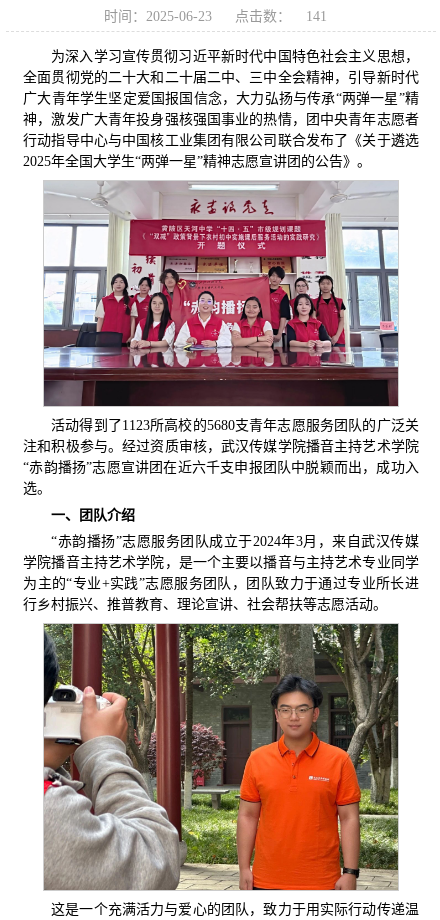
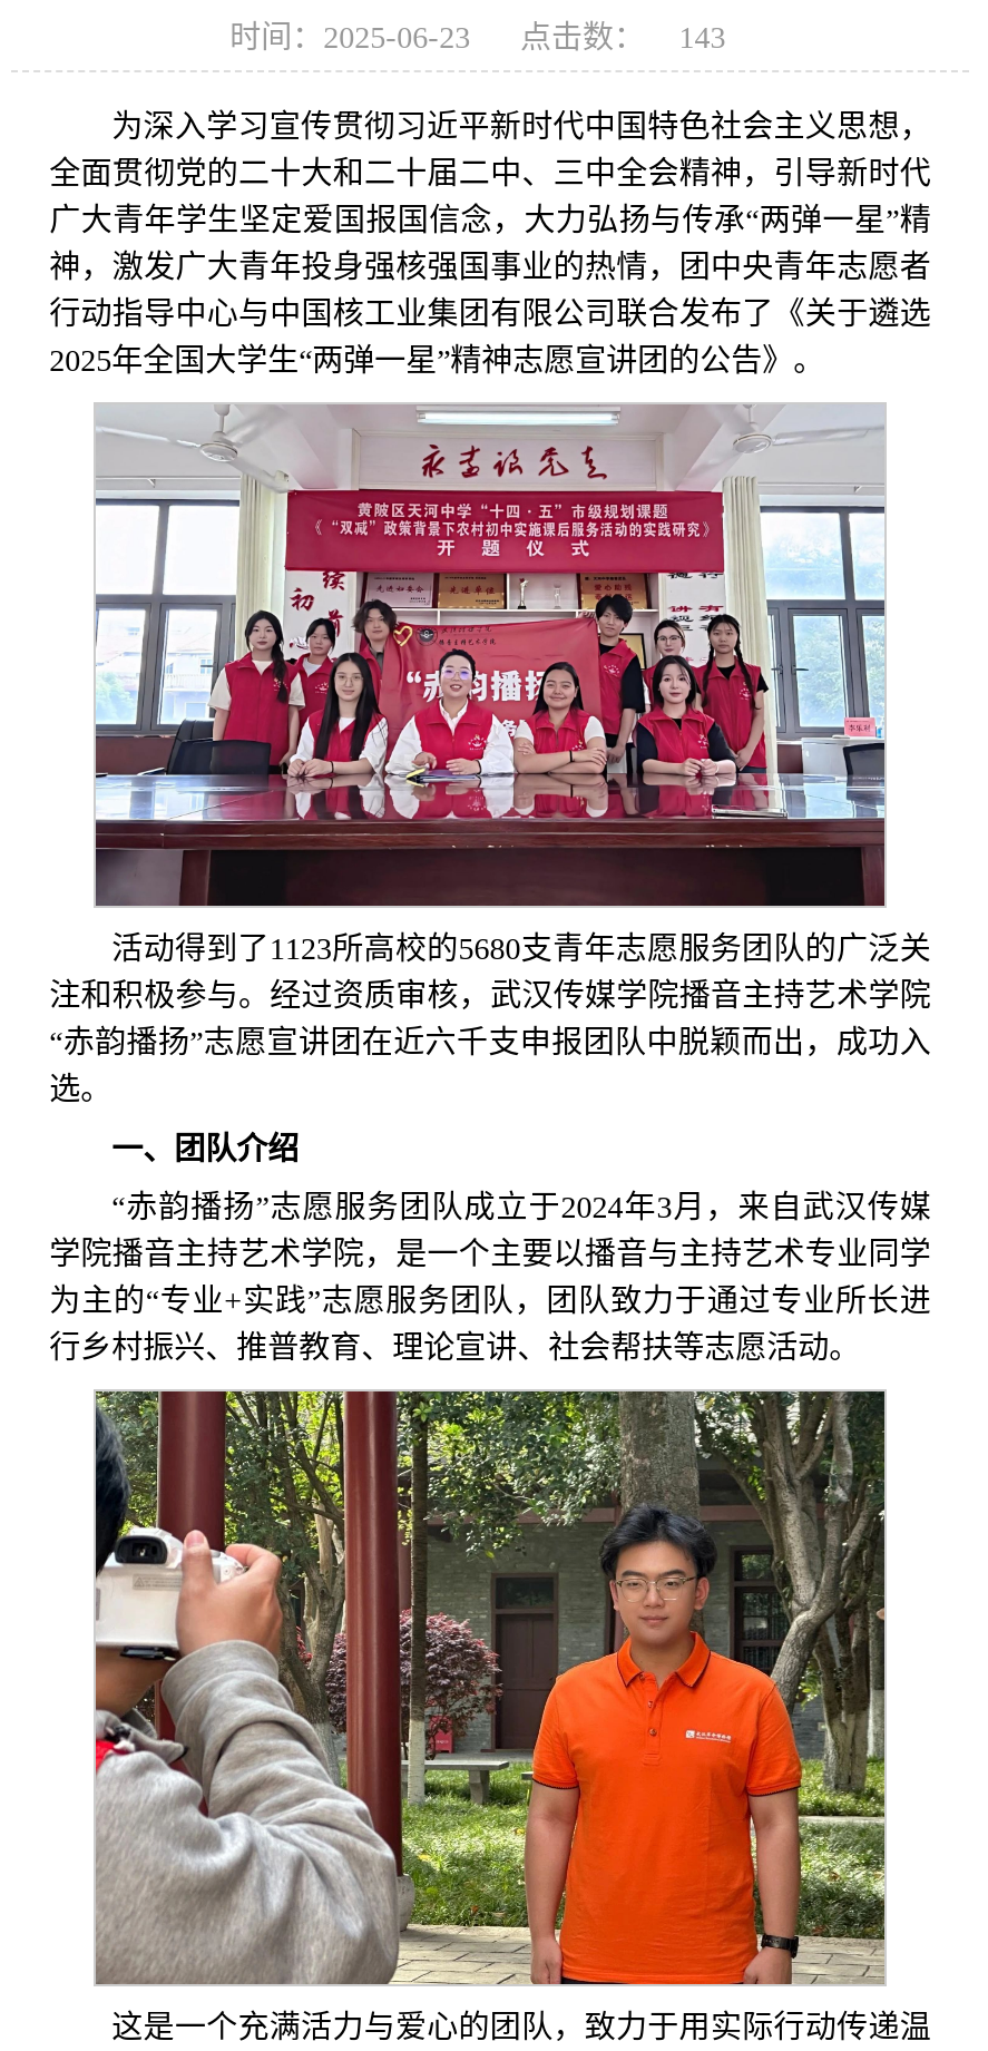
[104,9,327,24] 时间：2025-06-23 点击数： 141 -> [230,20,726,54] 时间：2025-06-23 点击数： 143

